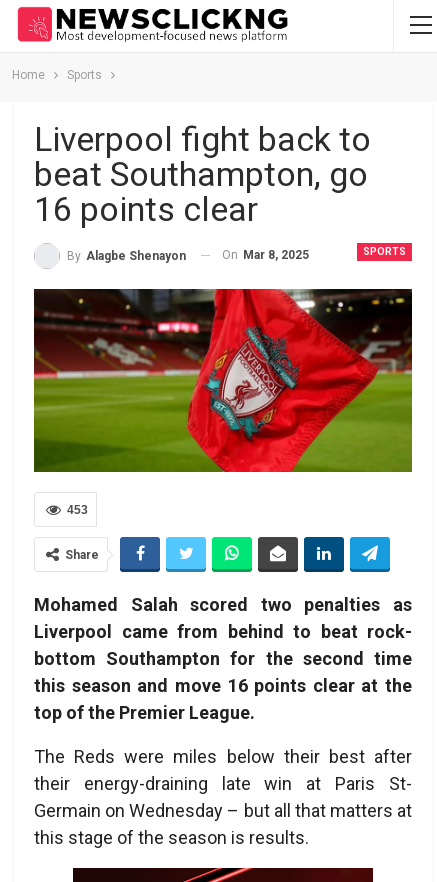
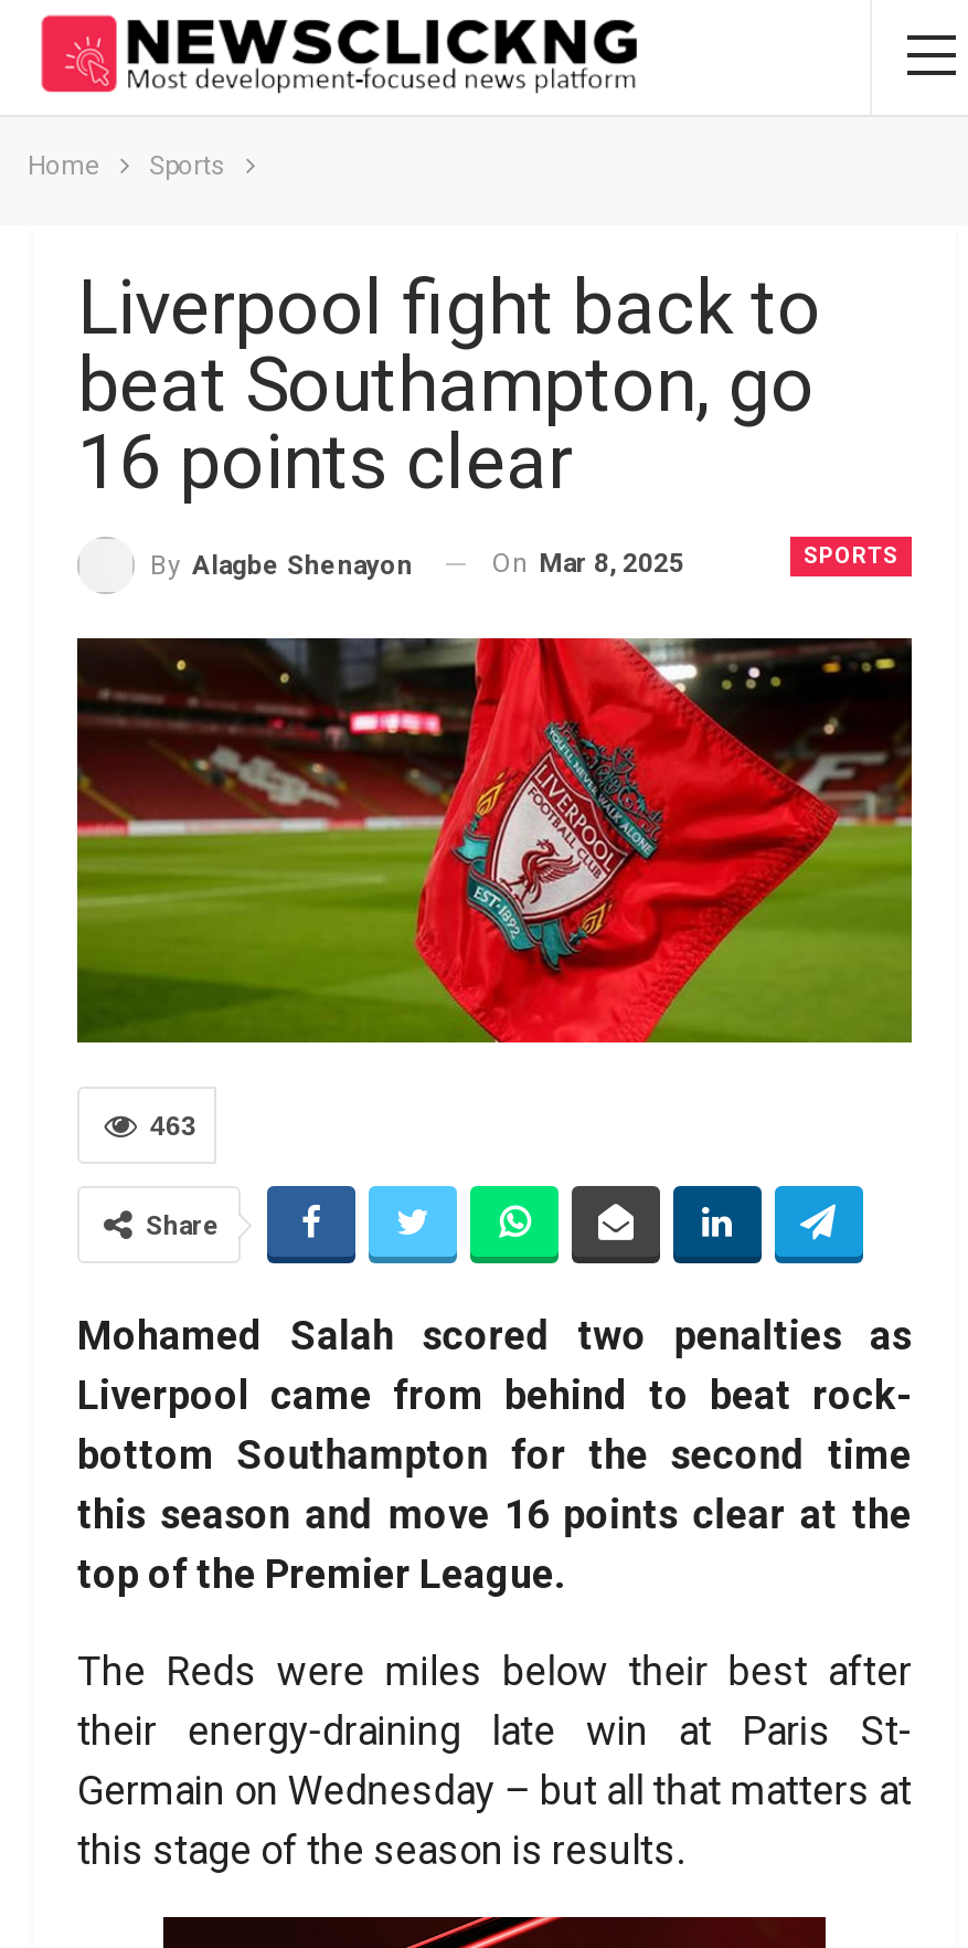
[67,503,88,517] 453 -> [150,1111,196,1142] 463

